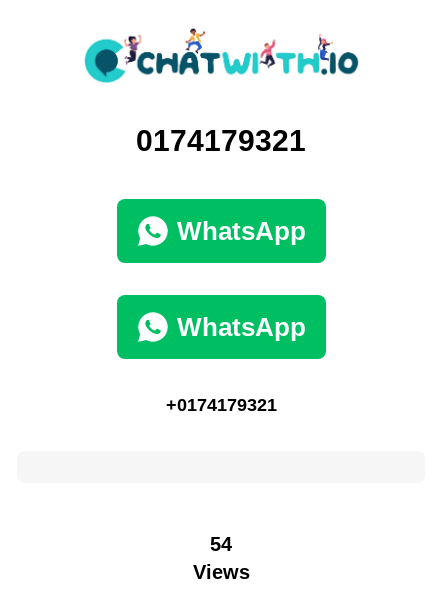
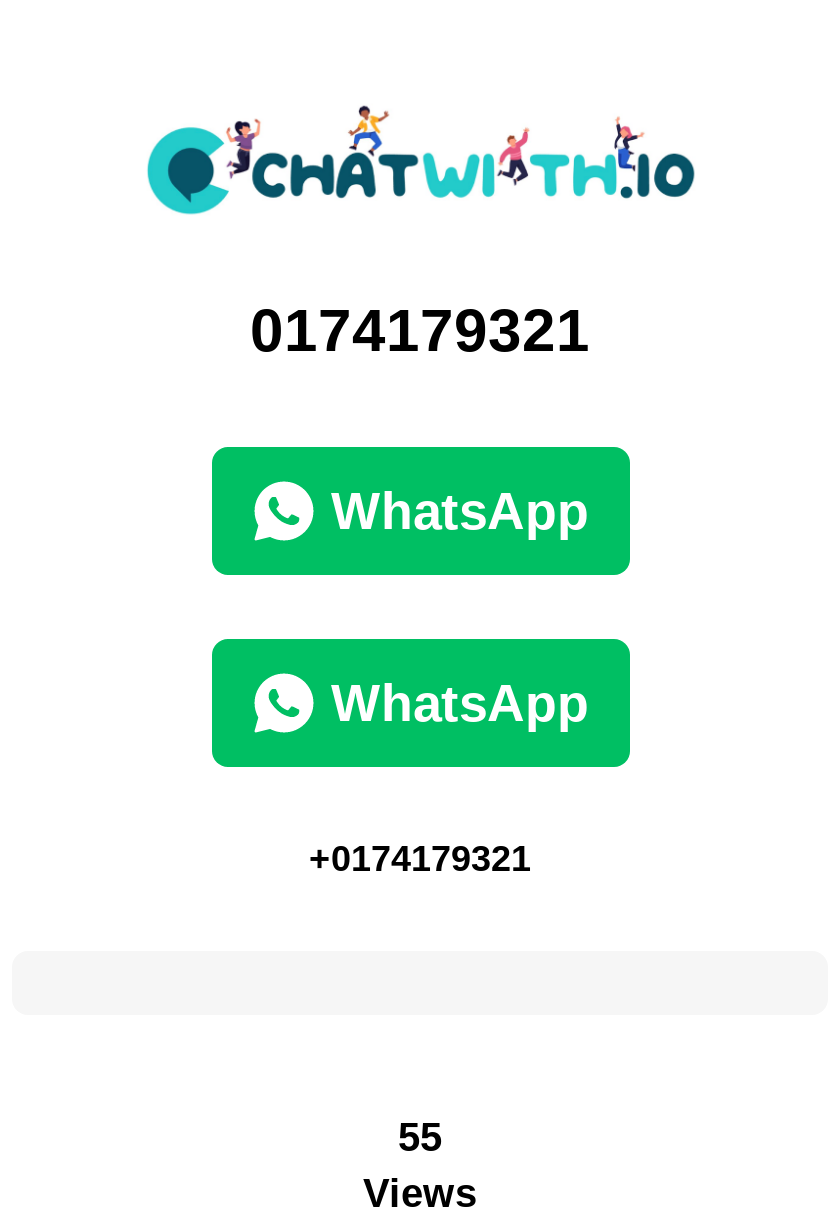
[210,533,232,555] 54 -> [398,1115,442,1159] 55

